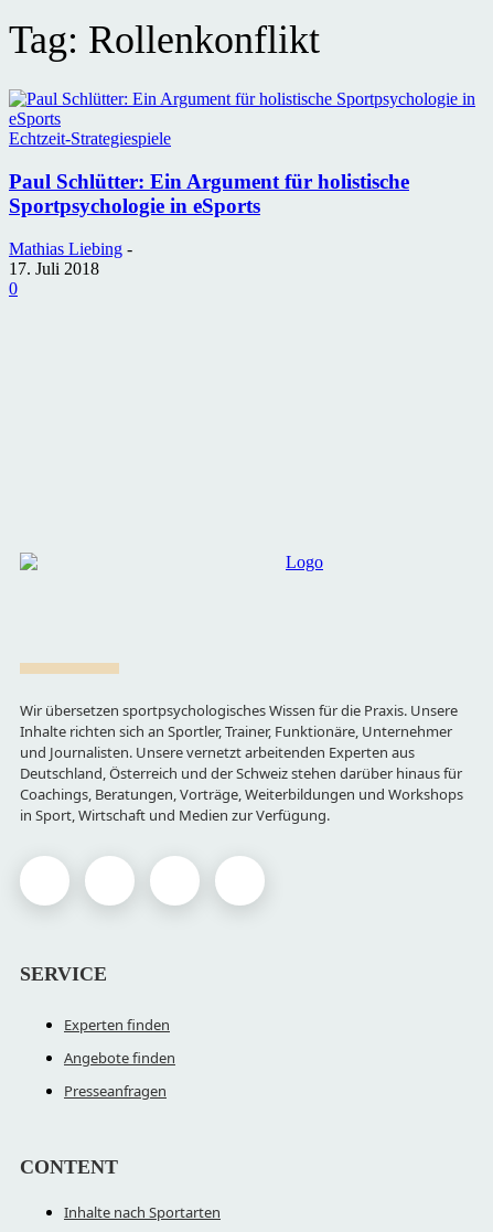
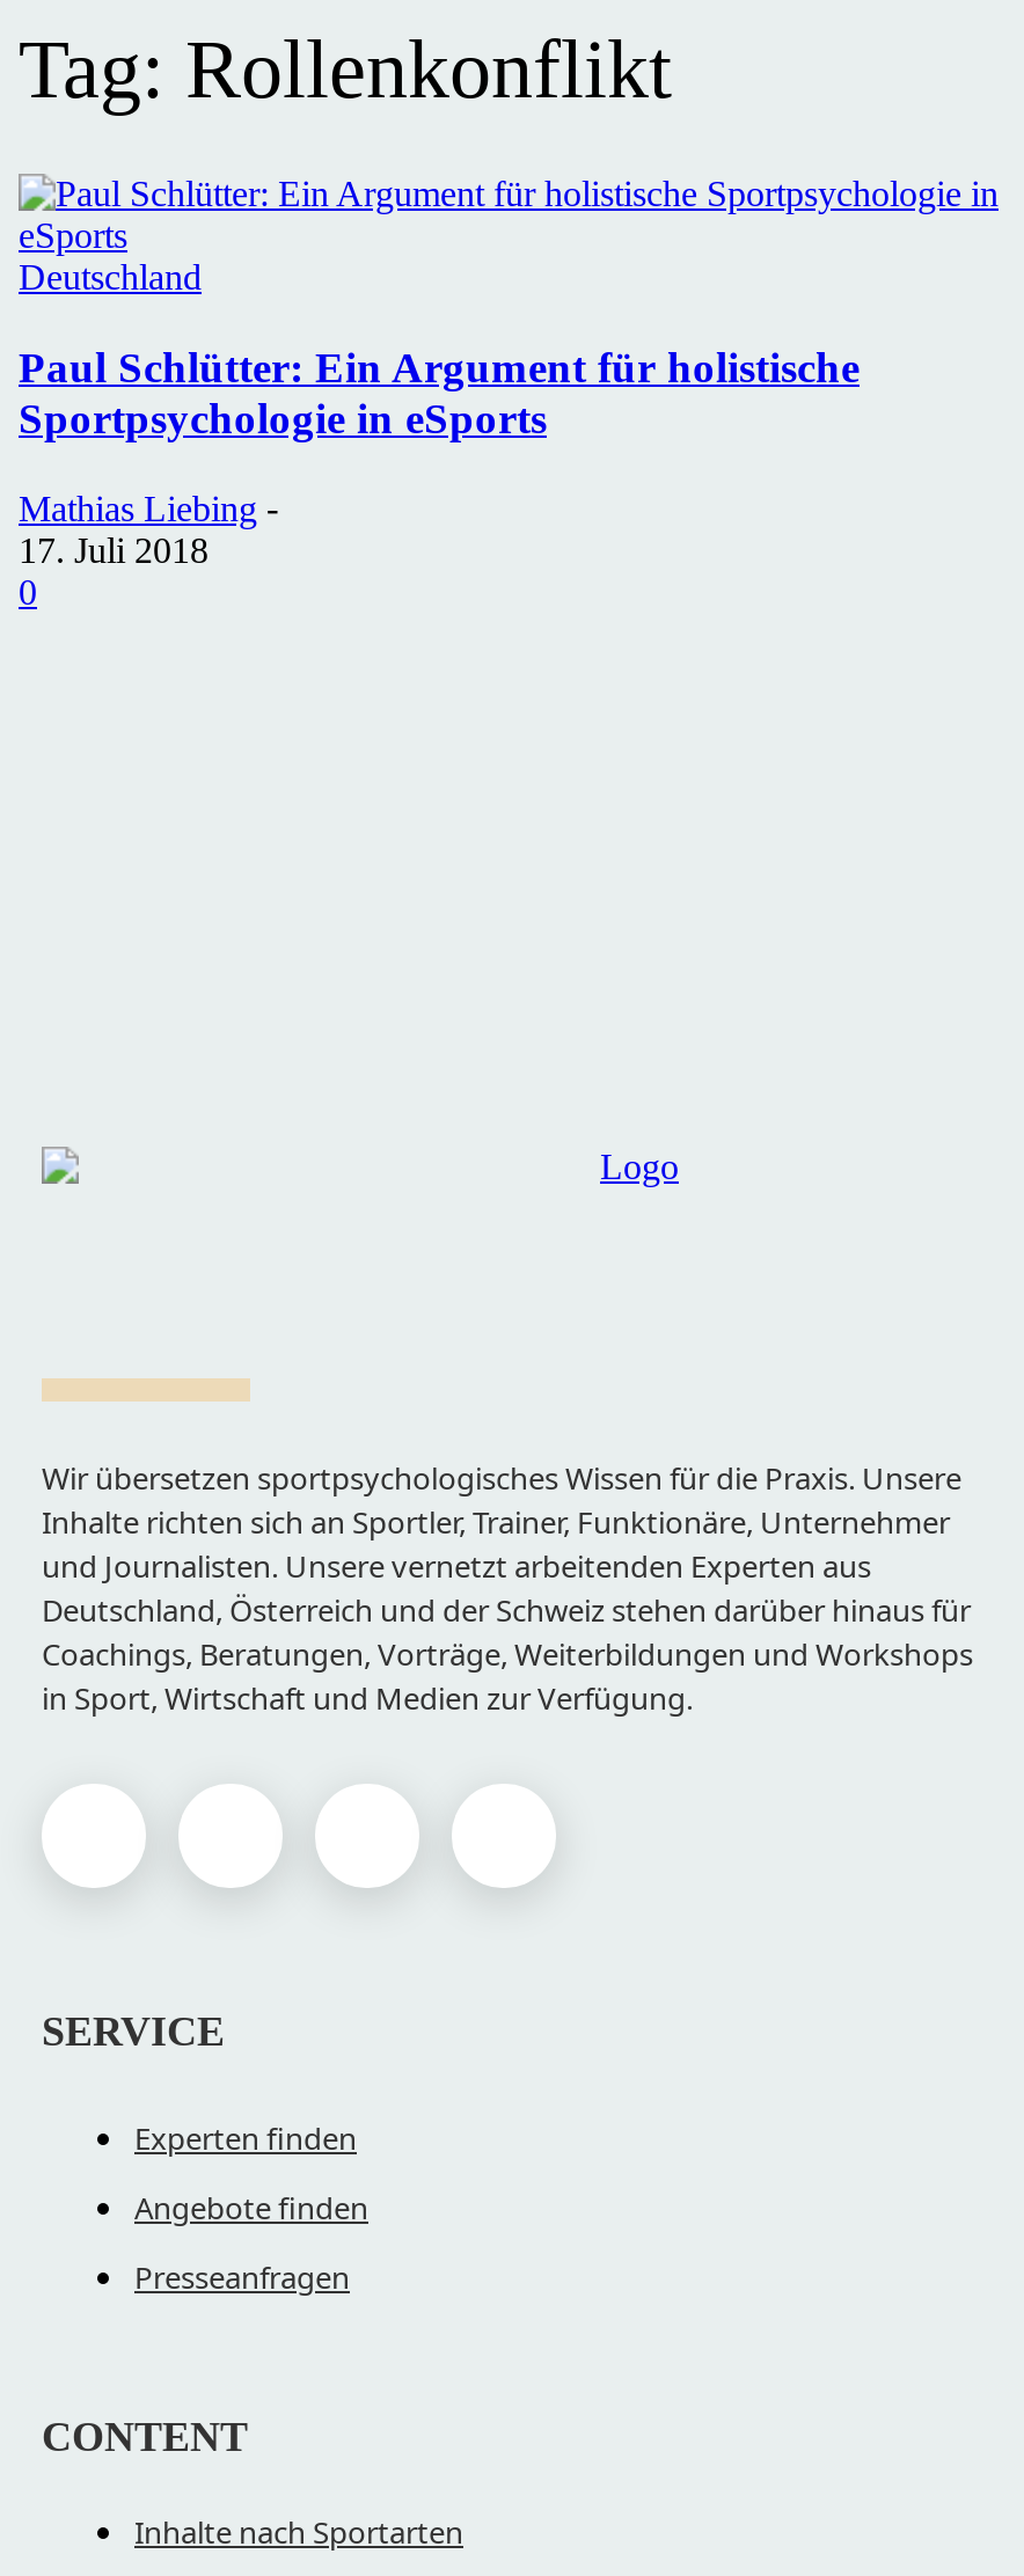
[9,129,171,148] Echtzeit-Strategiespiele -> [19,258,202,297] Deutschland

